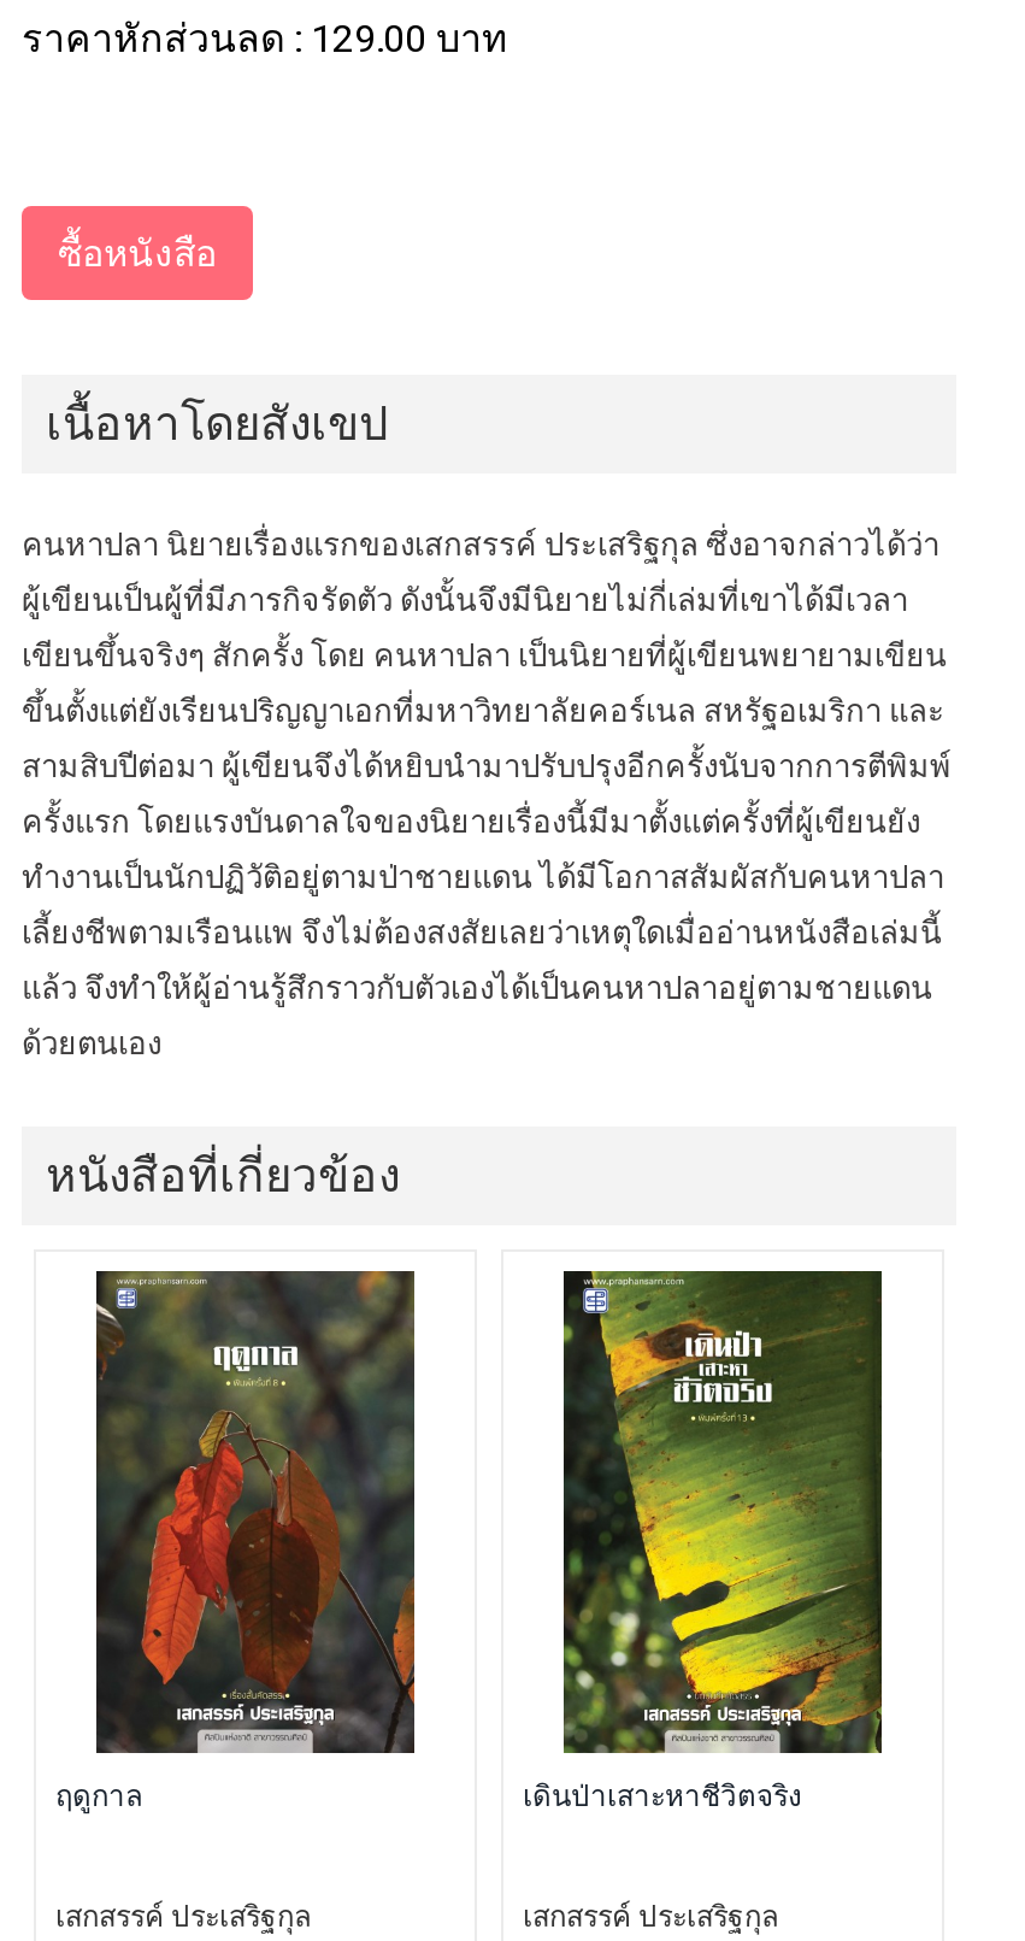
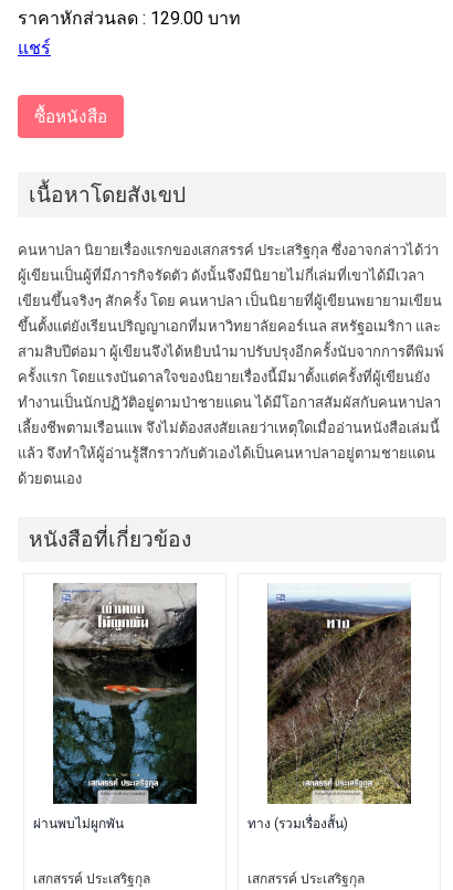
none -> [18,37,51,58] แชร์
[55,1271,417,1813] [image] | ฤดูกาล -> [33,584,198,831] [image] | ผ่านพบไม่ผูกพัน
[523,1269,884,1813] [image] | เดินป่าเสาะหาชีวิตจริง -> [247,583,412,831] [image] | ทาง (รวมเรื่องสั้น)

